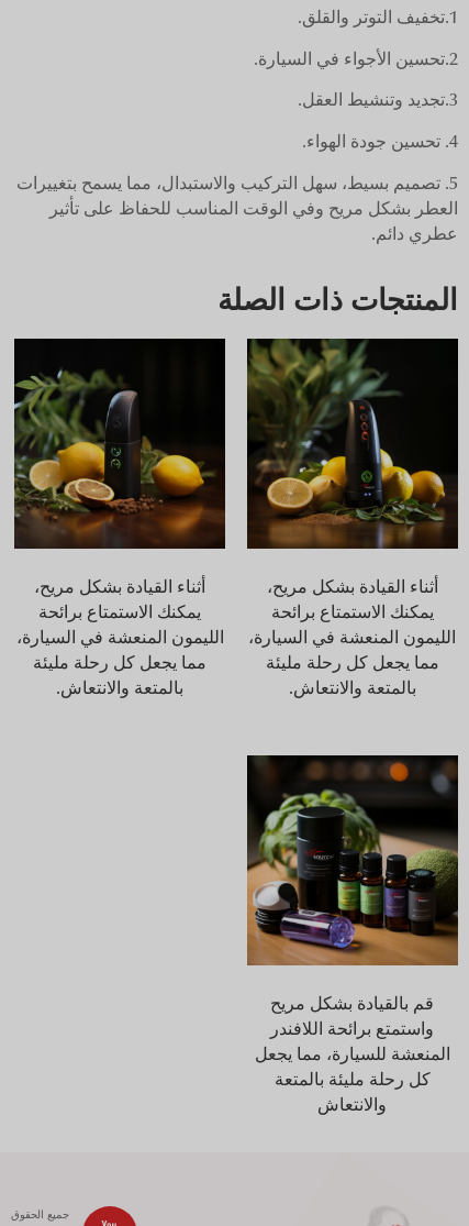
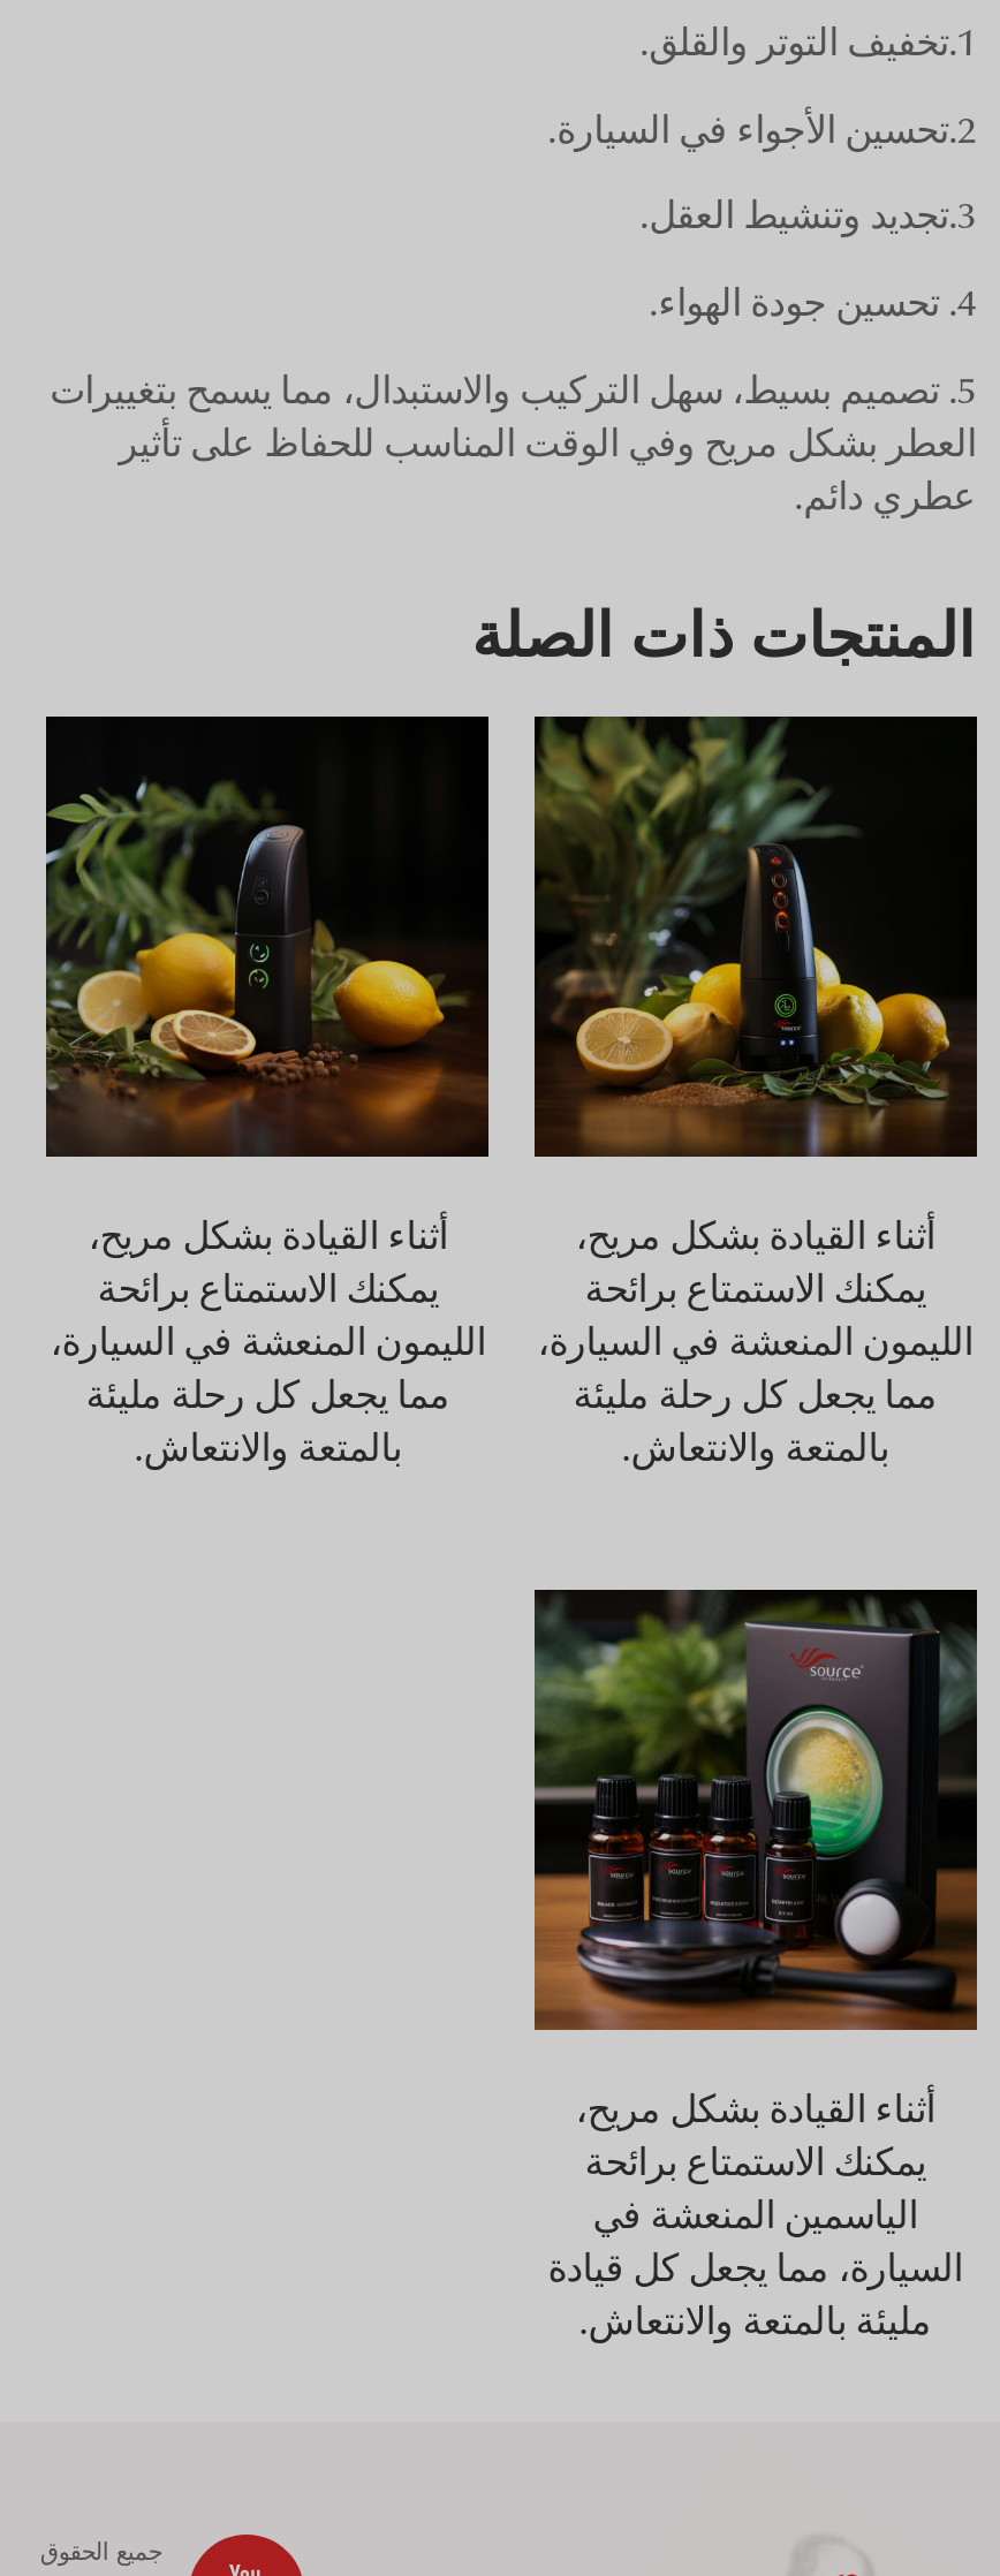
[246,756,459,1115] [image] | قم بالقيادة بشكل مريح | واستمتع برائحة اللافندر | المنعشة للسيارة، مما يجعل | كل رحلة مليئة بالمتعة | والانتعاش -> [532,1590,979,2343] [image] | أثناء القيادة بشكل مريح، | يمكنك الاستمتاع برائحة | الياسمين المنعشة في | السيارة، مما يجعل كل قيادة | مليئة بالمتعة والانتعاش.

